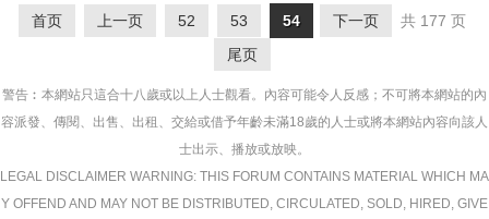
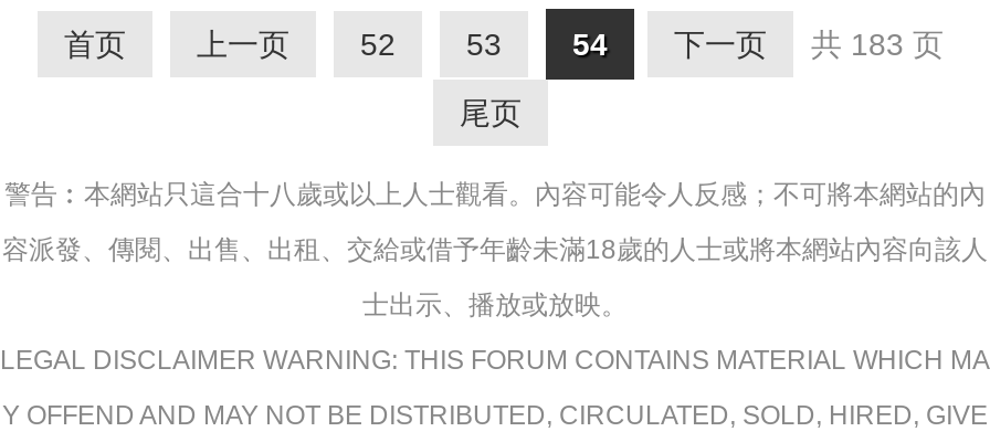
[32,12,470,29] 首页 上一页 52 53 54 下一页 共 177 页 -> [64,27,952,62] 首页 上一页 52 53 54 下一页 共 183 页

